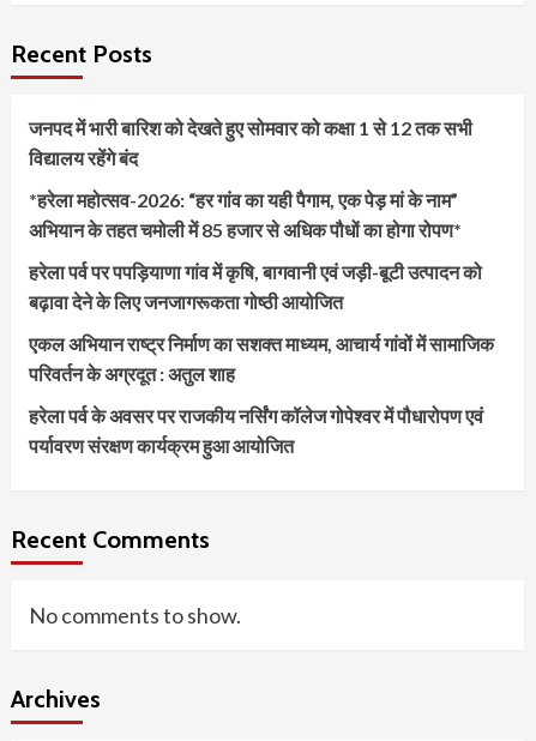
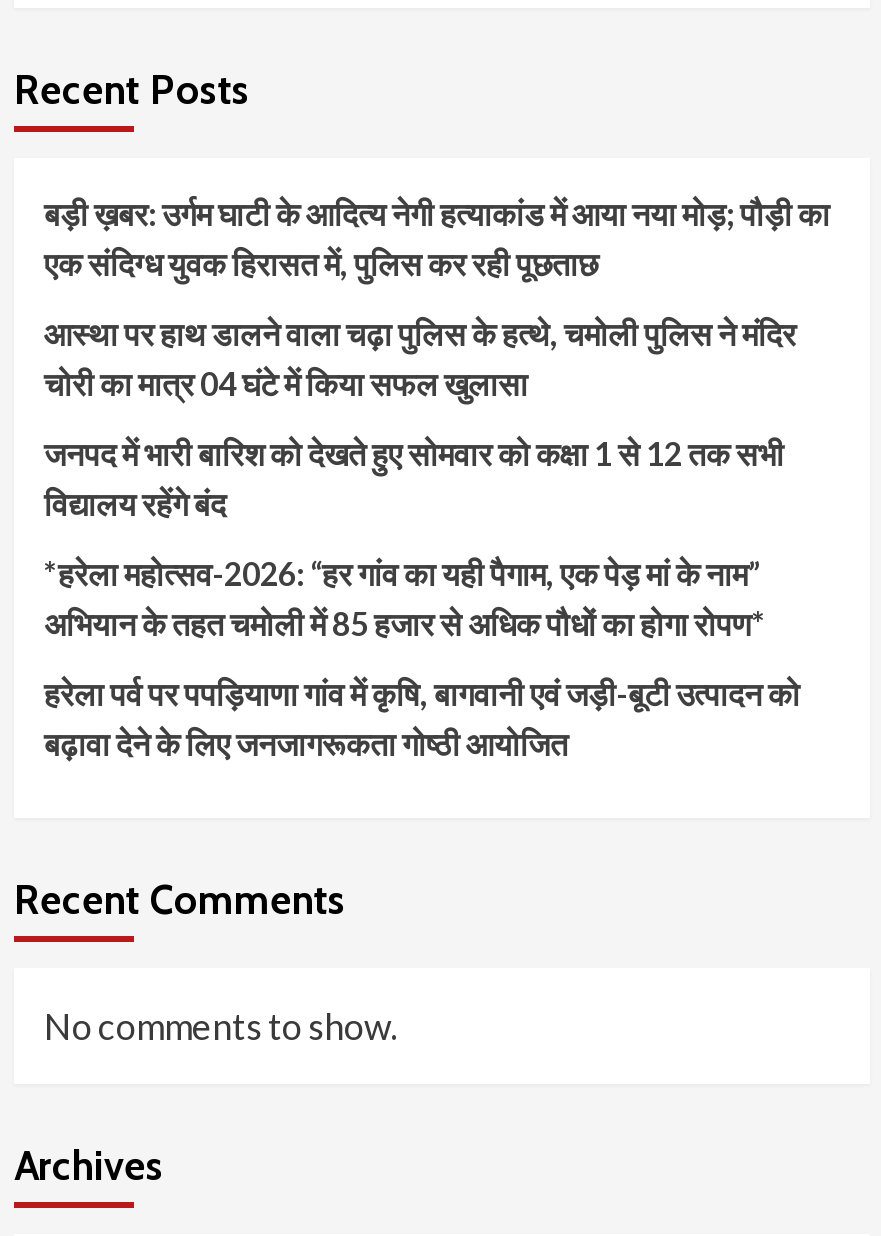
none -> [44,193,830,401] बड़ी ख़बर: उर्गम घाटी के आदित्य नेगी हत्याकांड में आया नया मोड़; पौड़ी का | एक संदिग्ध युवक हिरासत में, पुलिस कर रही पूछताछ | आस्था पर हाथ डालने वाला चढ़ा पुलिस के हत्थे, चमोली पुलिस ने मंदिर | चोरी का मात्र 04 घंटे में किया सफल खुलासा
moved [29,116,482,313] -> [44,433,800,761]: जनपद में भारी बारिश को देखते हुए सोमवार को कक्षा 1 से 12 तक सभी | विद्यालय रहेंगे बंद | *हरेला महोत्सव-2026: “हर गांव का यही पैगाम, एक पेड़ मां के नाम” | अभियान के तहत चमोली में 85 हजार से अधिक पौधों का होगा रोपण* | हरेला पर्व पर पपड़ियाणा गांव में कृषि, बागवानी एवं जड़ी-बूटी उत्पादन को | बढ़ावा देने के लिए जनजागरूकता गोष्ठी आयोजित
[29,332,494,456] एकल अभियान राष्ट्र निर्माण का सशक्त माध्यम, आचार्य गांवों में सामाजिक | परिवर्तन के अग्रदूत : अतुल शाह | हरेला पर्व के अवसर पर राजकीय नर्सिंग कॉलेज गोपेश्वर में पौधारोपण एवं | पर्यावरण संरक्षण कार्यक्रम हुआ आयोजित -> none

